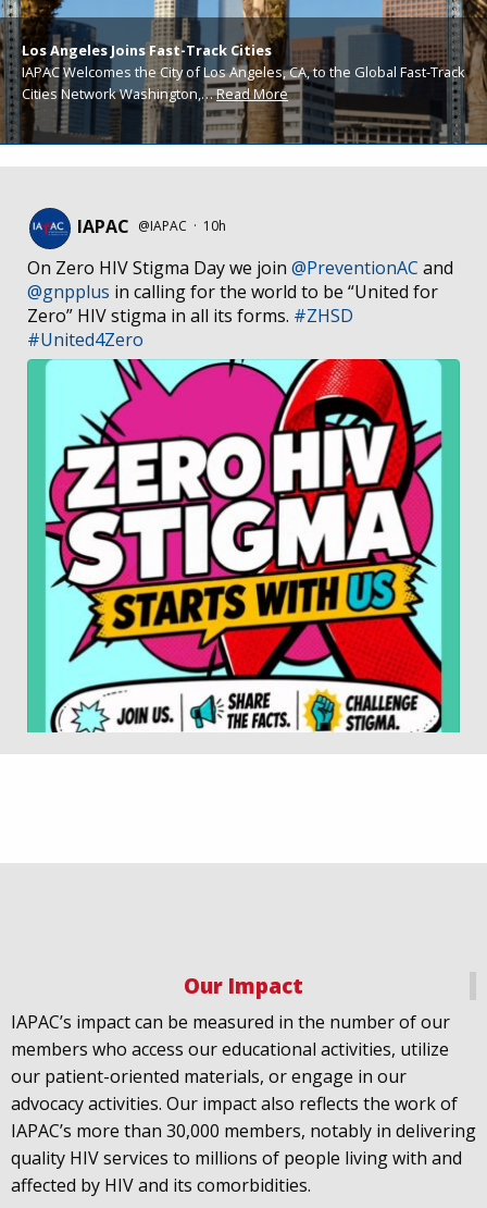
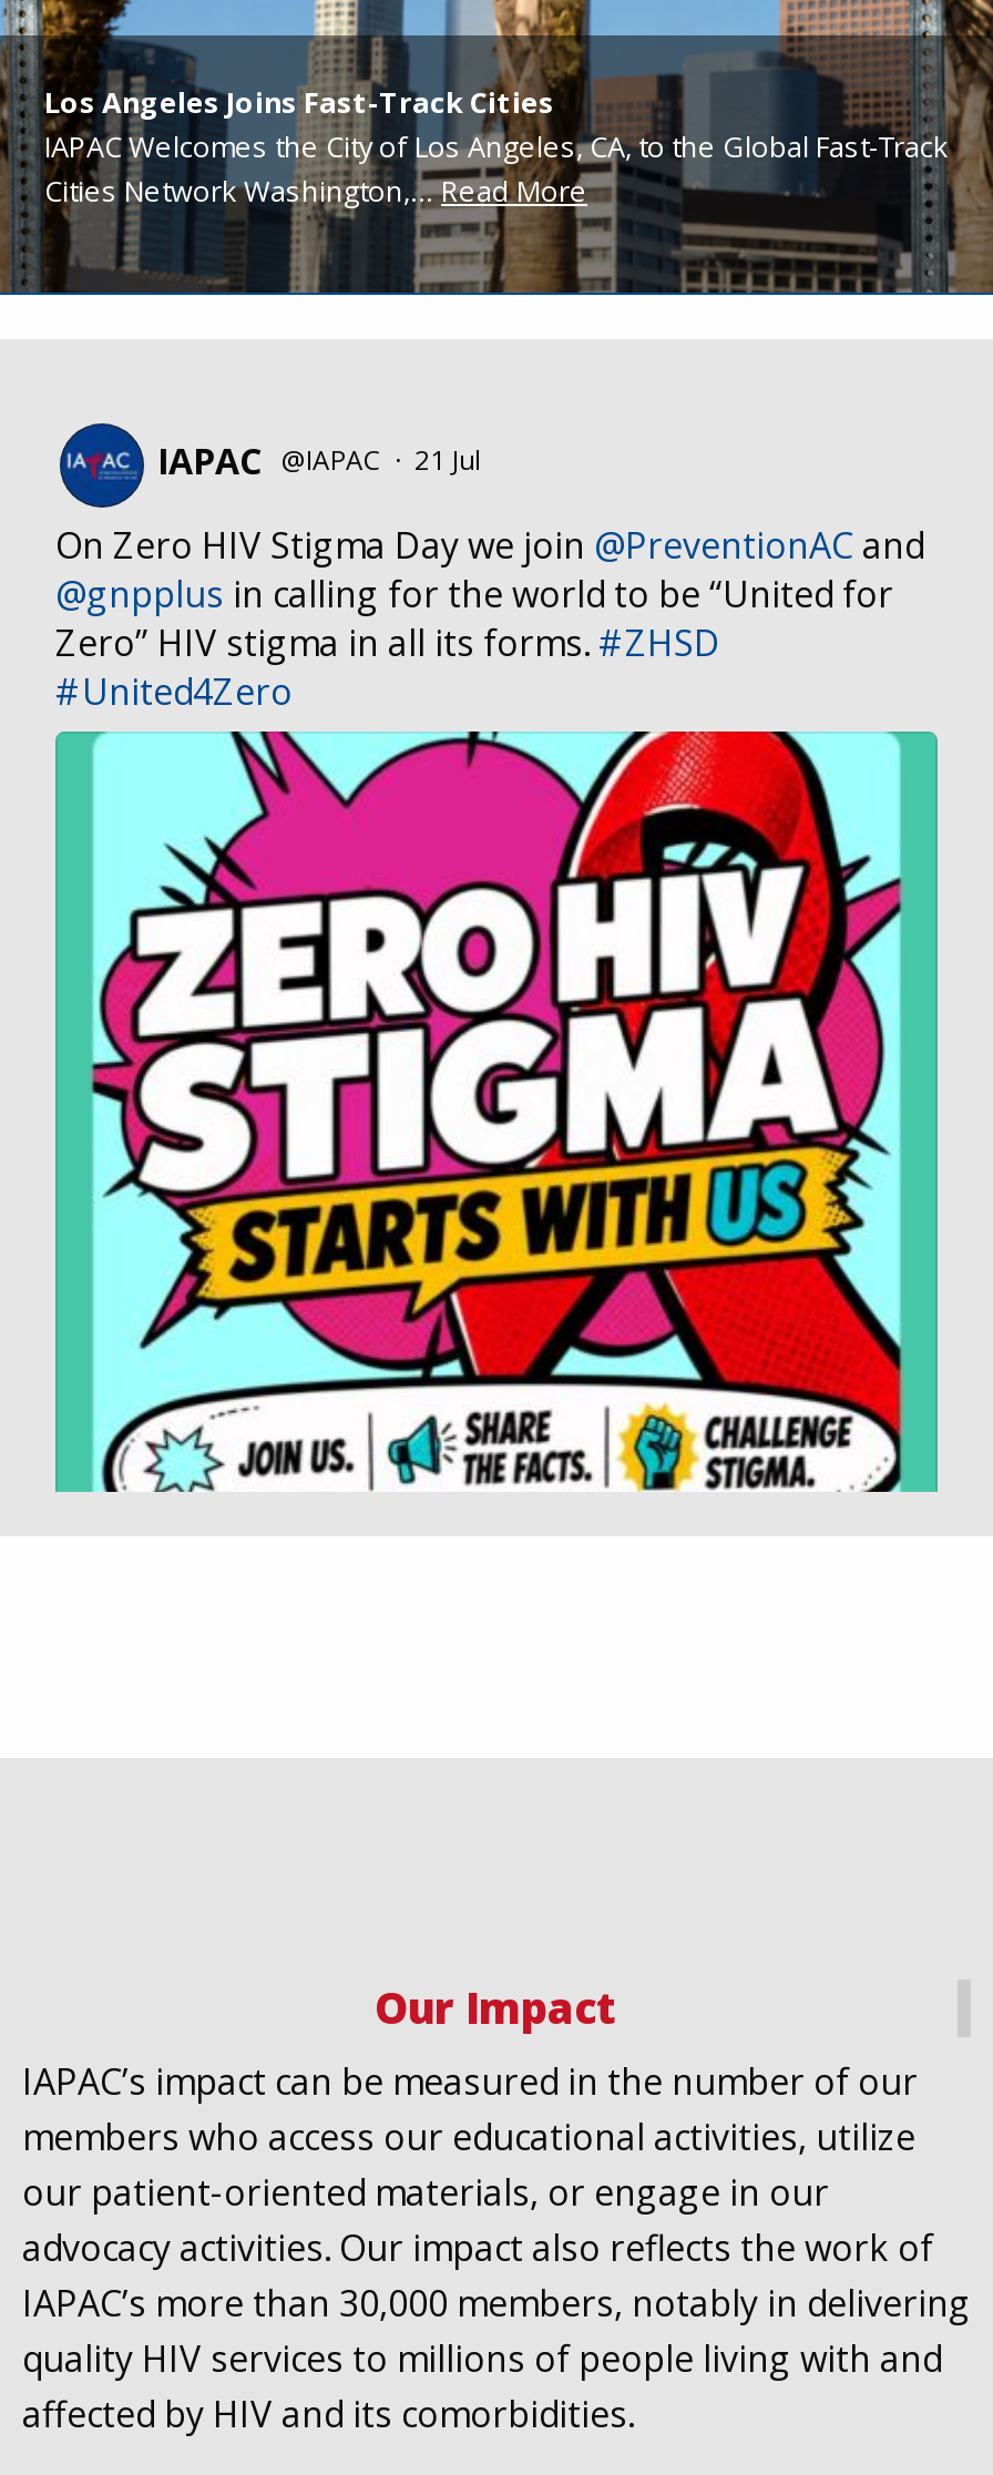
[77,214,229,238] IAPAC @IAPAC · 10h -> [157,437,488,485] IAPAC @IAPAC · 21 Jul

